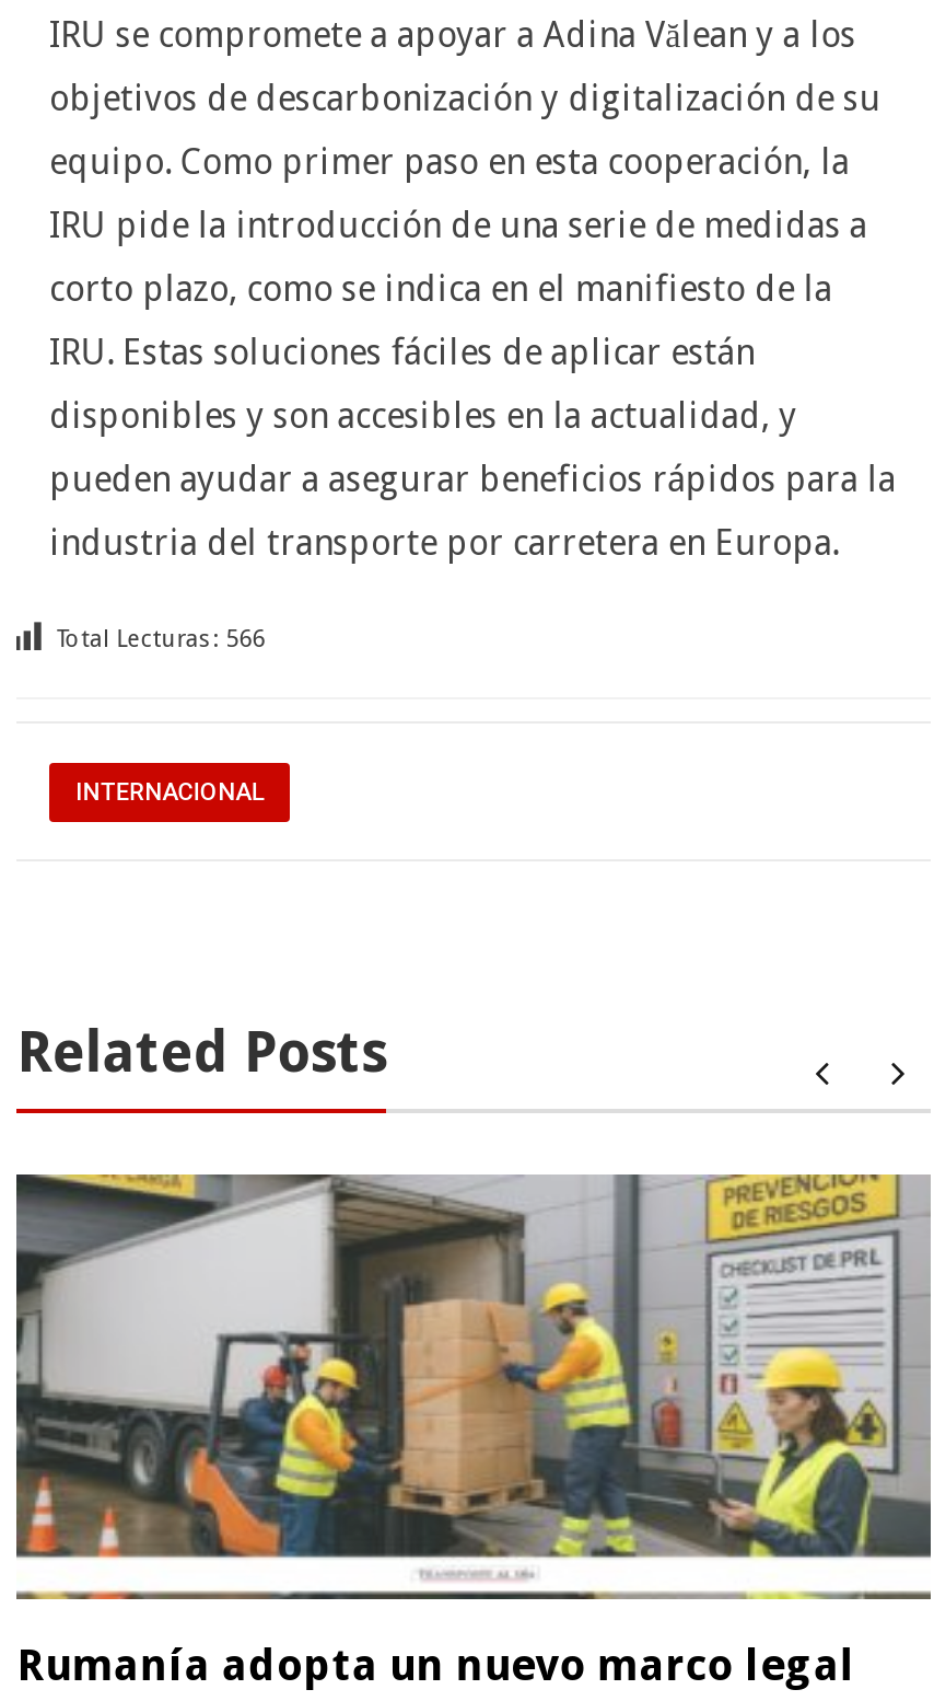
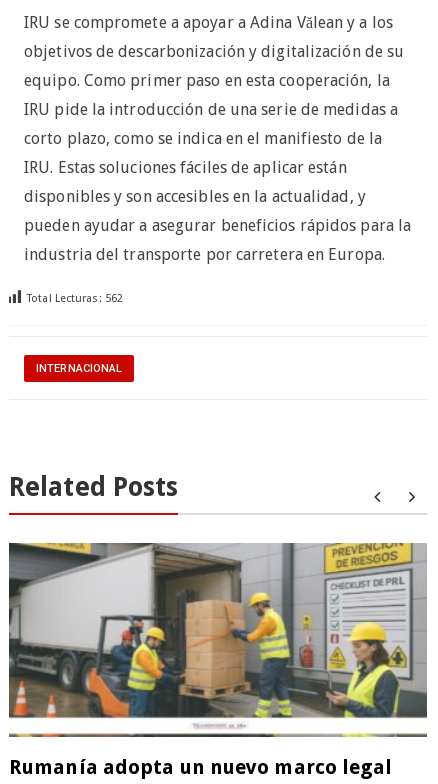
[56,625,266,653] Total Lecturas: 566 -> [27,292,123,305] Total Lecturas: 562

